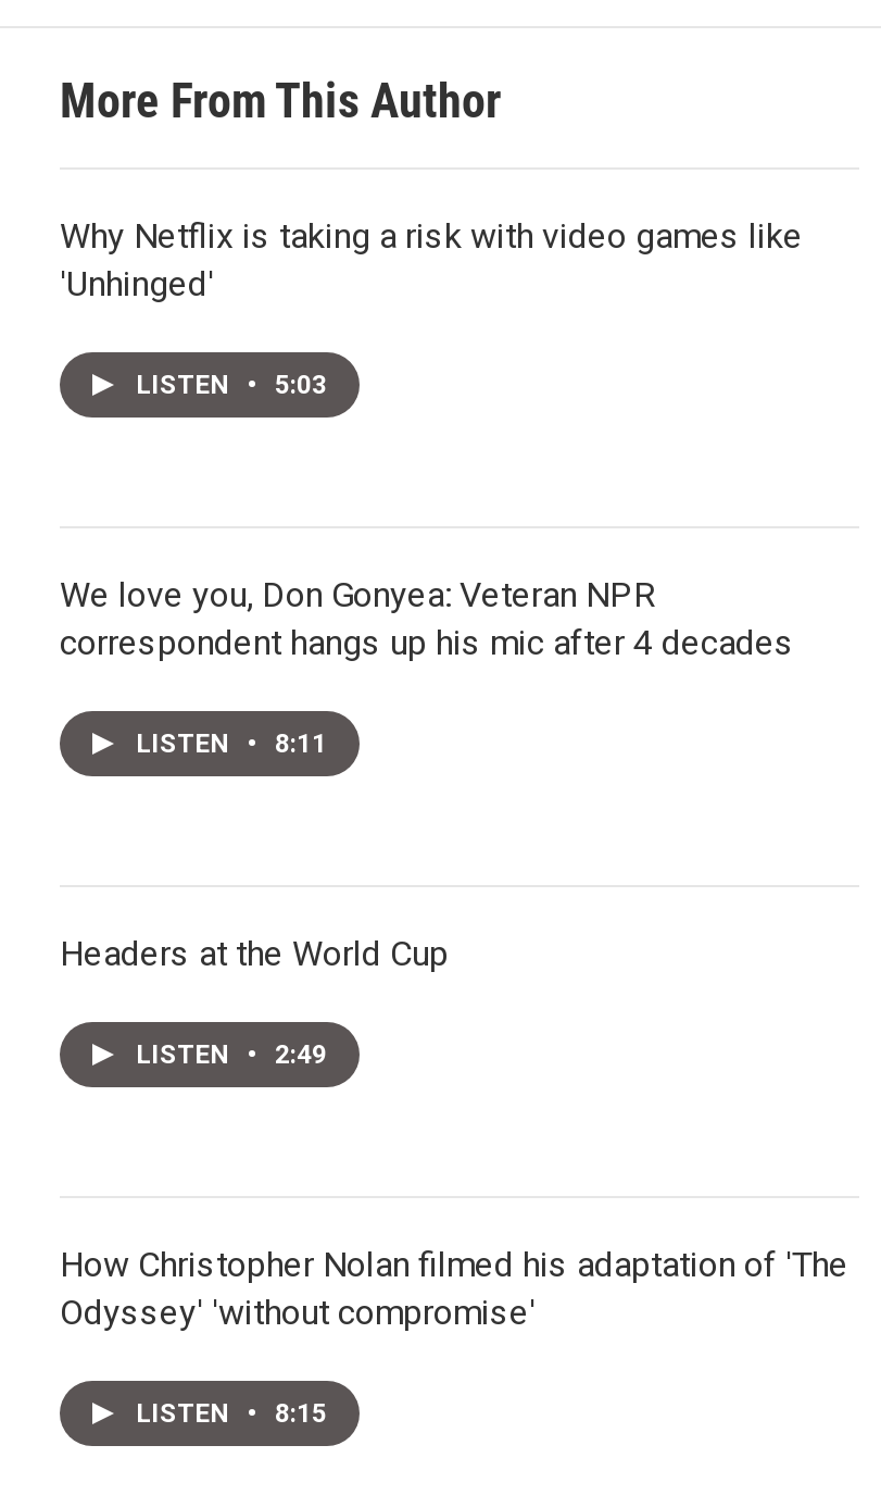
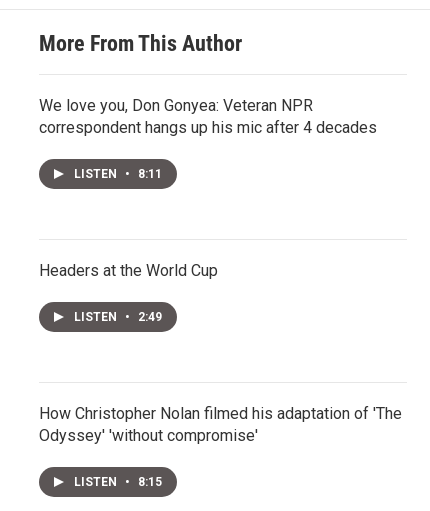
[60,215,803,400] Why Netflix is taking a risk with video games like | 'Unhinged' | LISTEN • 5:03 -> none

